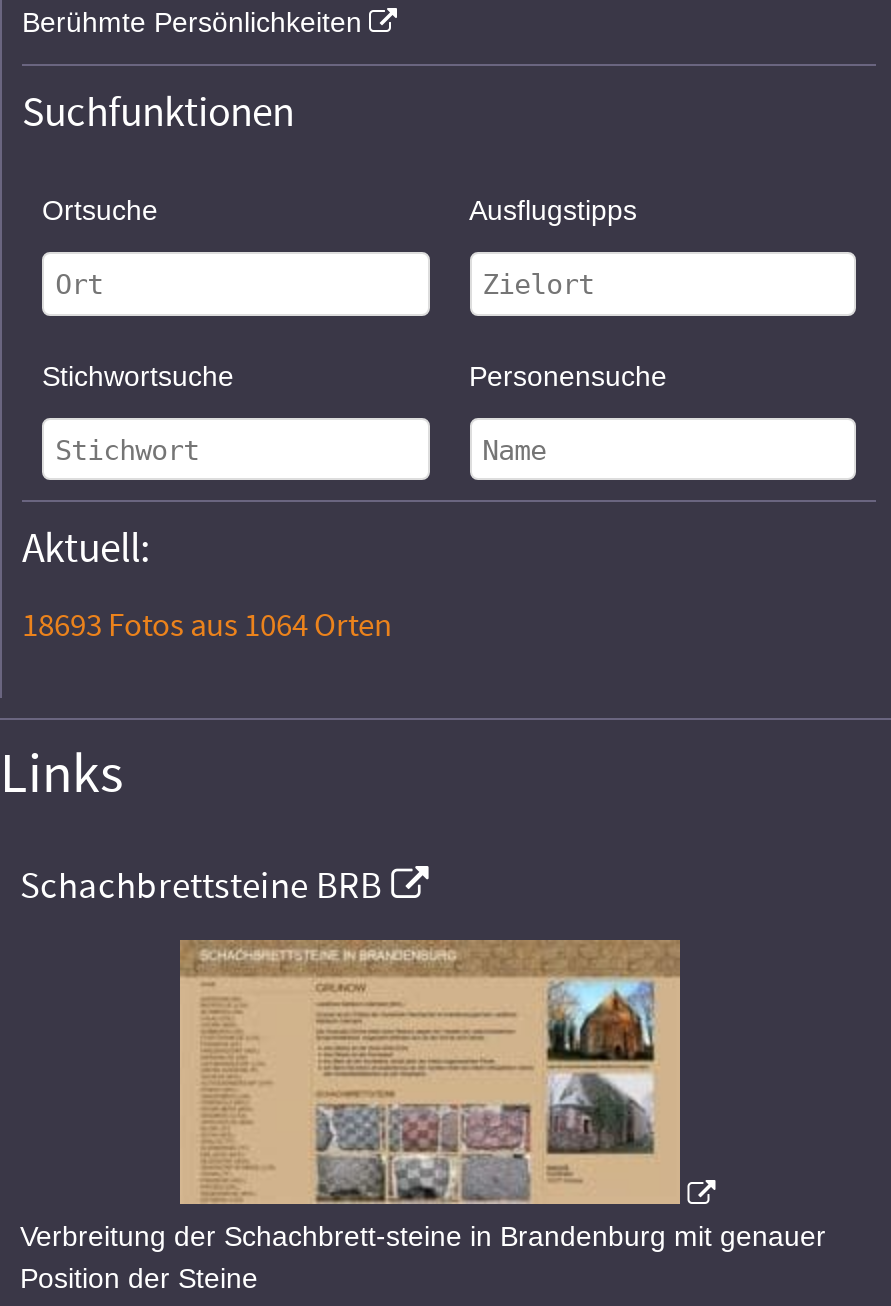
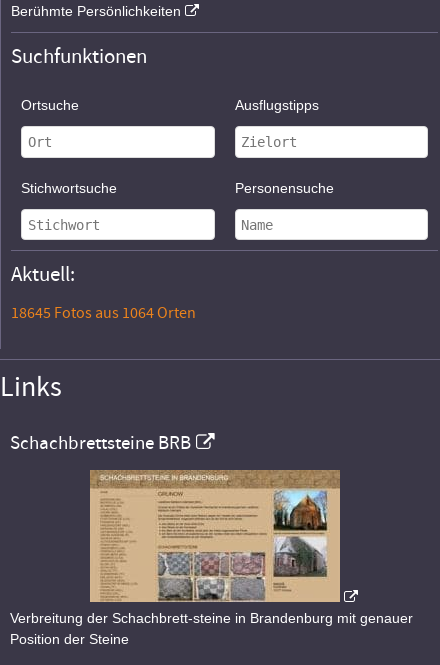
[22,605,392,649] 18693 Fotos aus 1064 Orten -> [11,302,196,324] 18645 Fotos aus 1064 Orten

